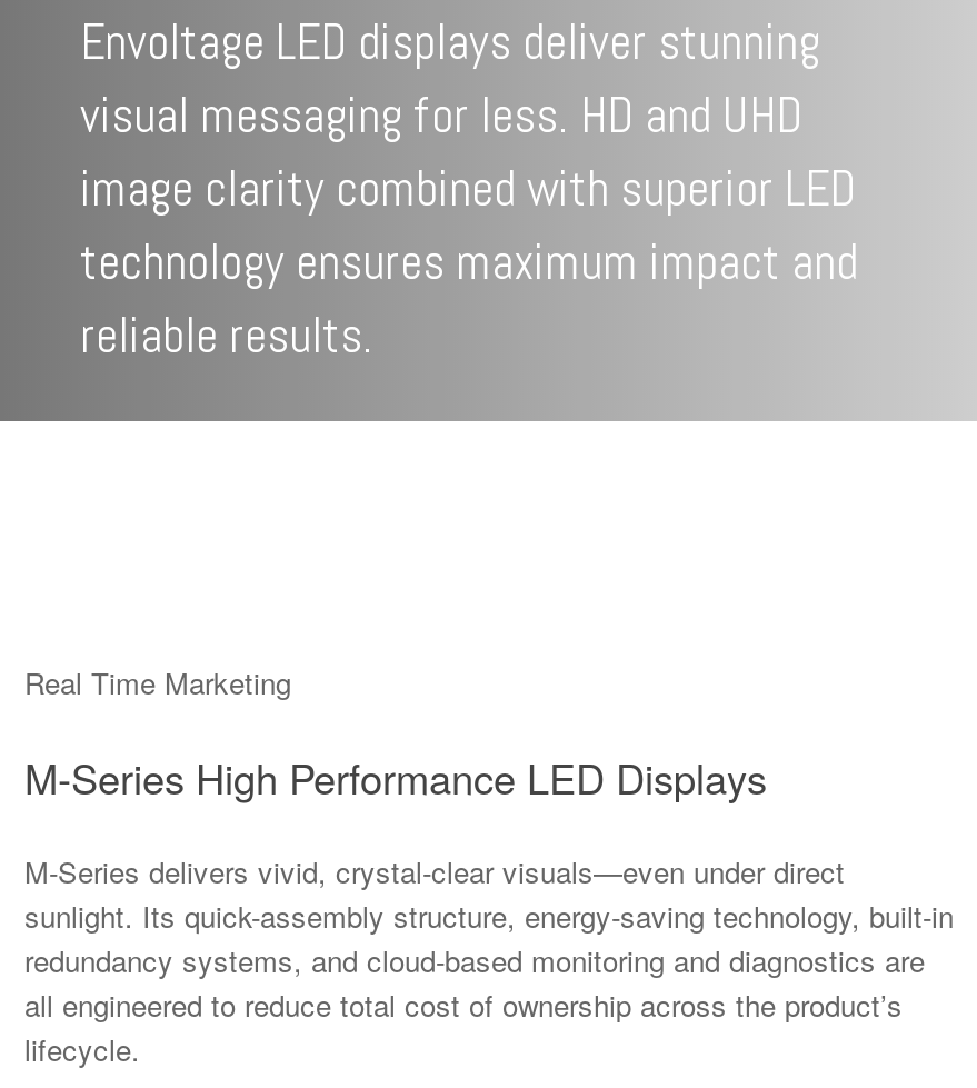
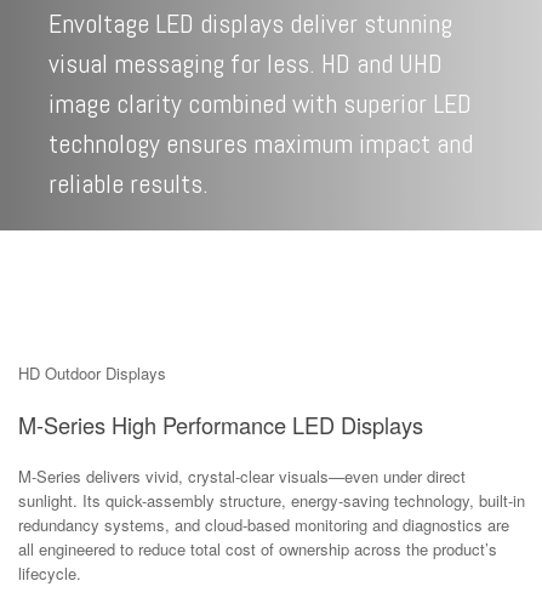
[24,661,291,703] Real Time Marketing -> [18,361,166,385] HD Outdoor Displays

